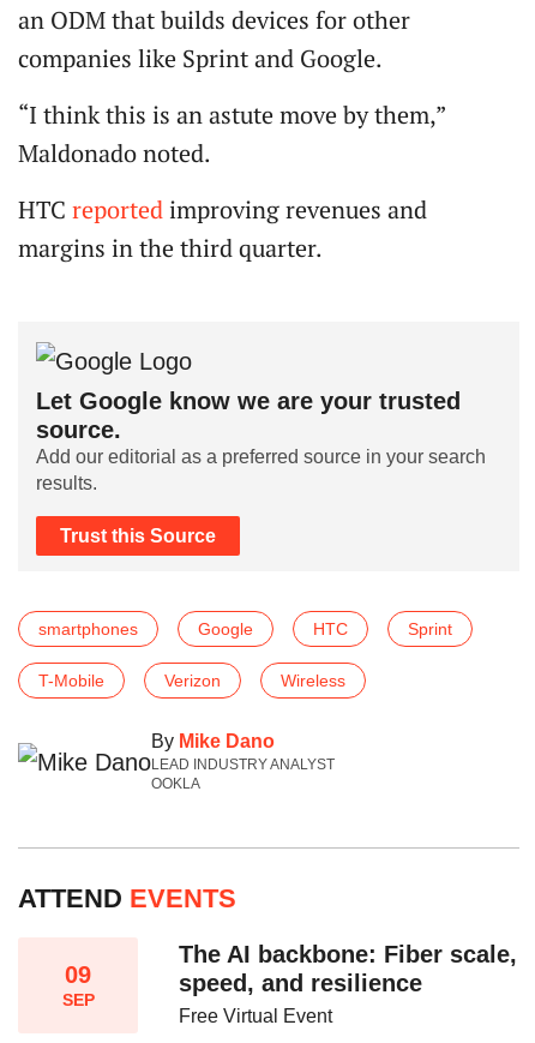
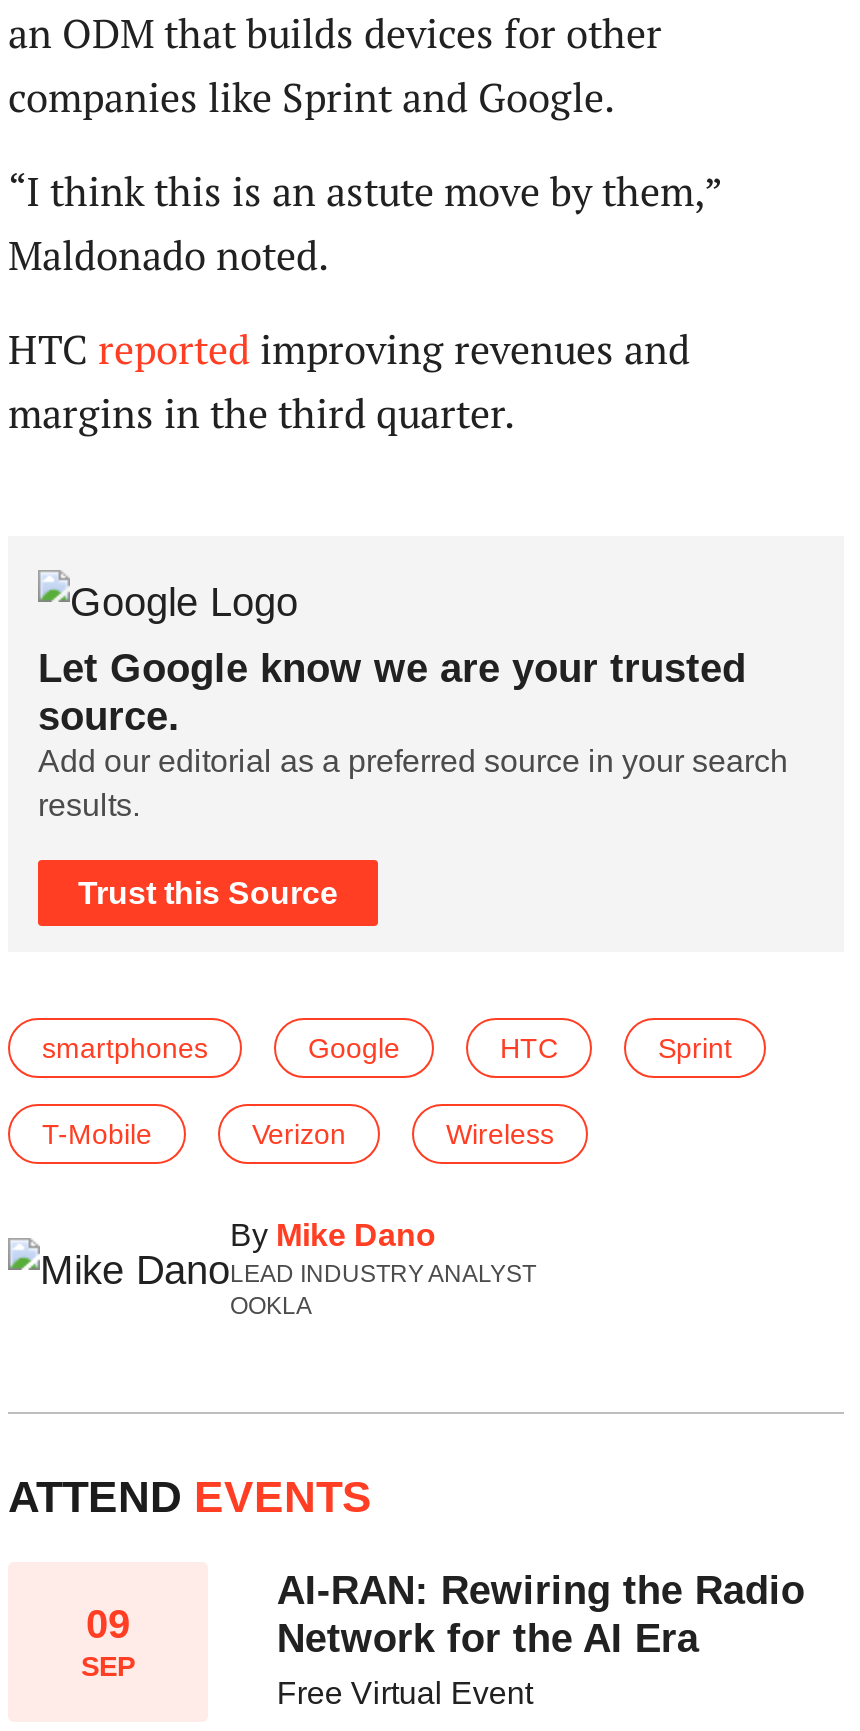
[179,941,517,996] The AI backbone: Fiber scale, | speed, and resilience -> [277,1568,805,1660] AI-RAN: Rewiring the Radio | Network for the AI Era

